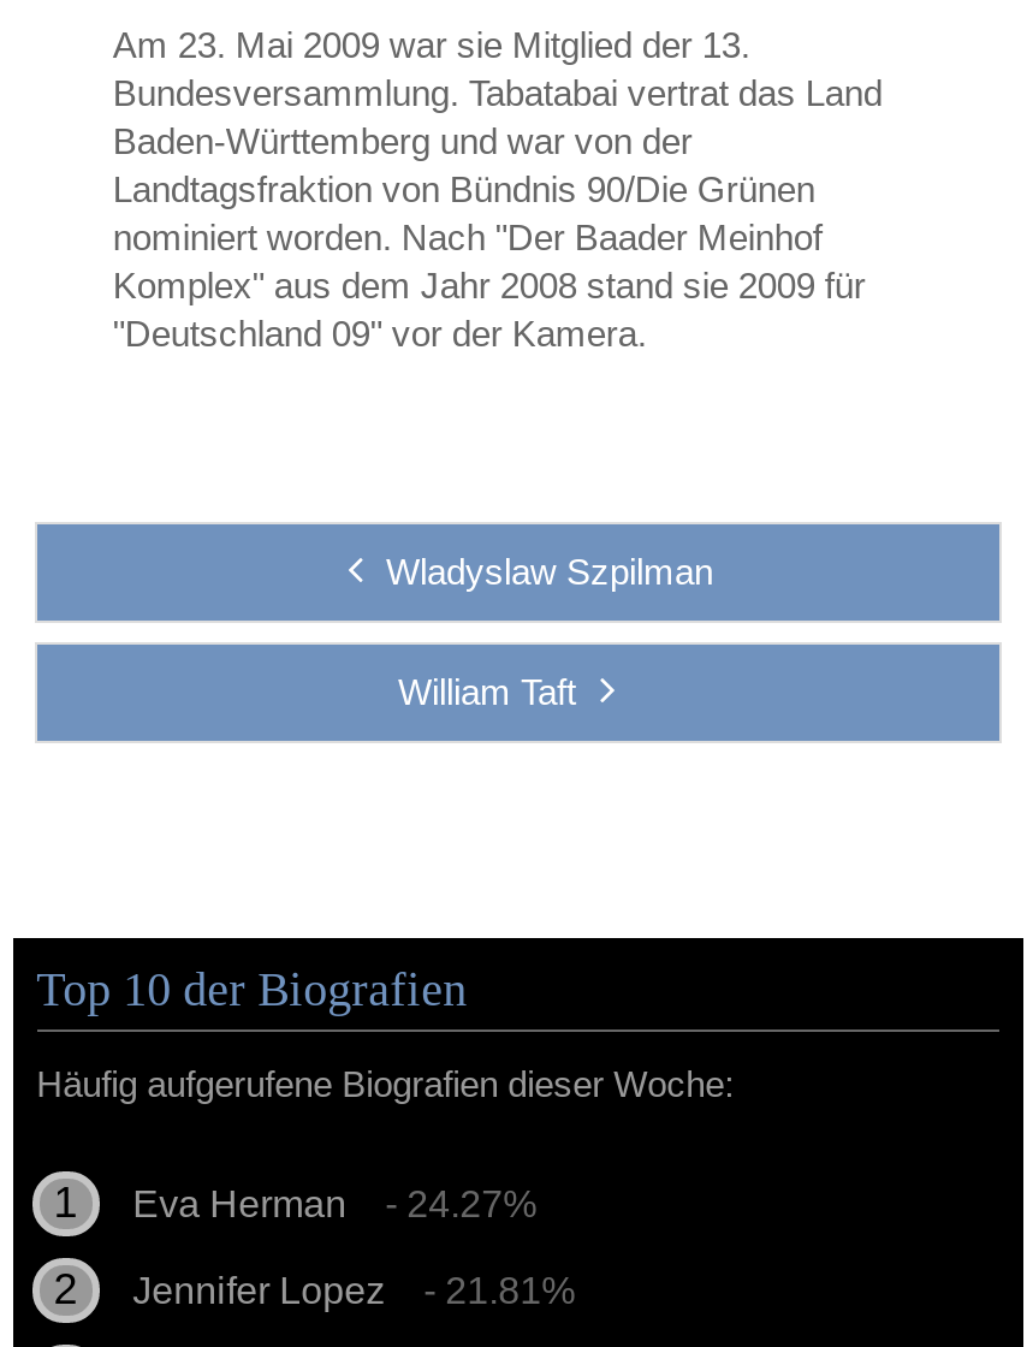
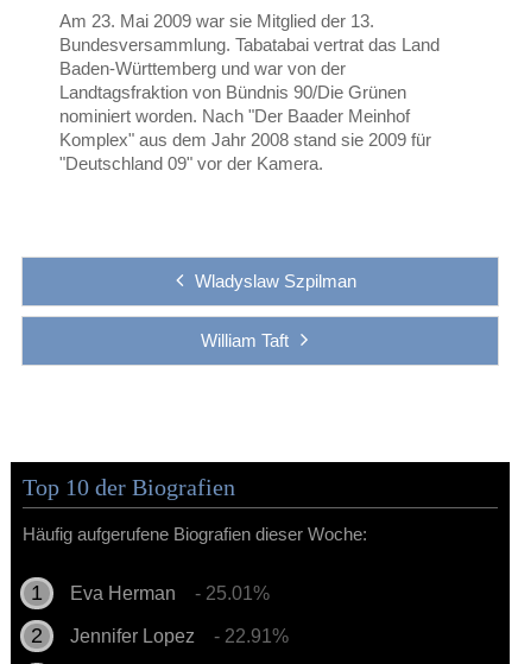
[133,1183,537,1224] Eva Herman - 24.27% -> [70,583,269,603] Eva Herman - 25.01%
[133,1270,575,1310] Jennifer Lopez - 21.81% -> [70,626,288,646] Jennifer Lopez - 22.91%

